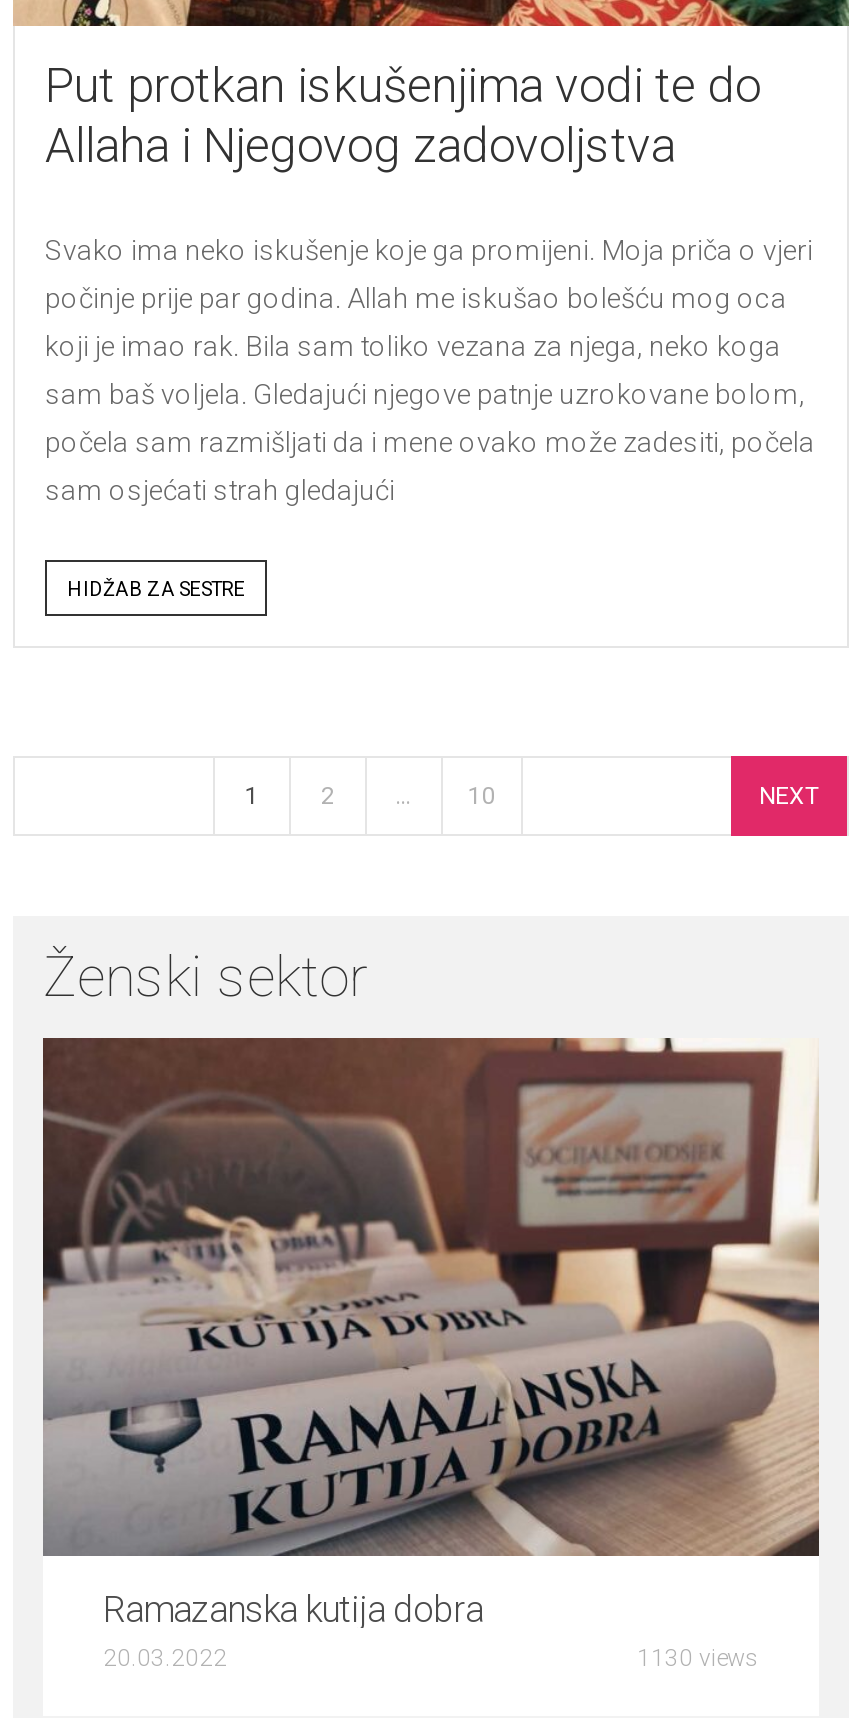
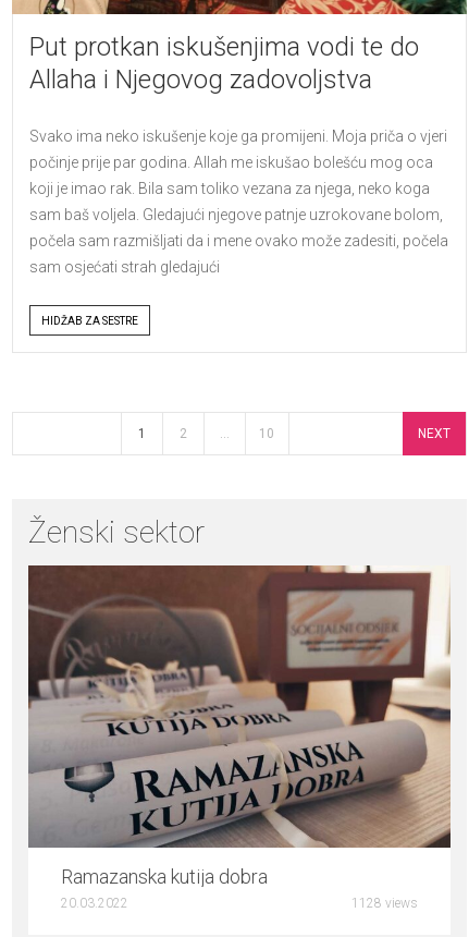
[637,1643,759,1671] 1130 views -> [351,895,418,911] 1128 views

